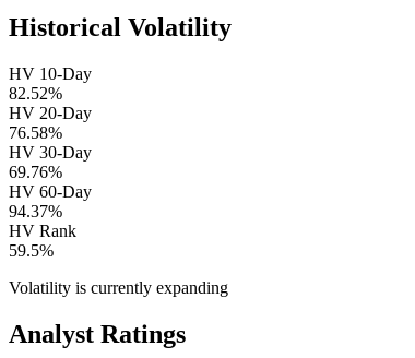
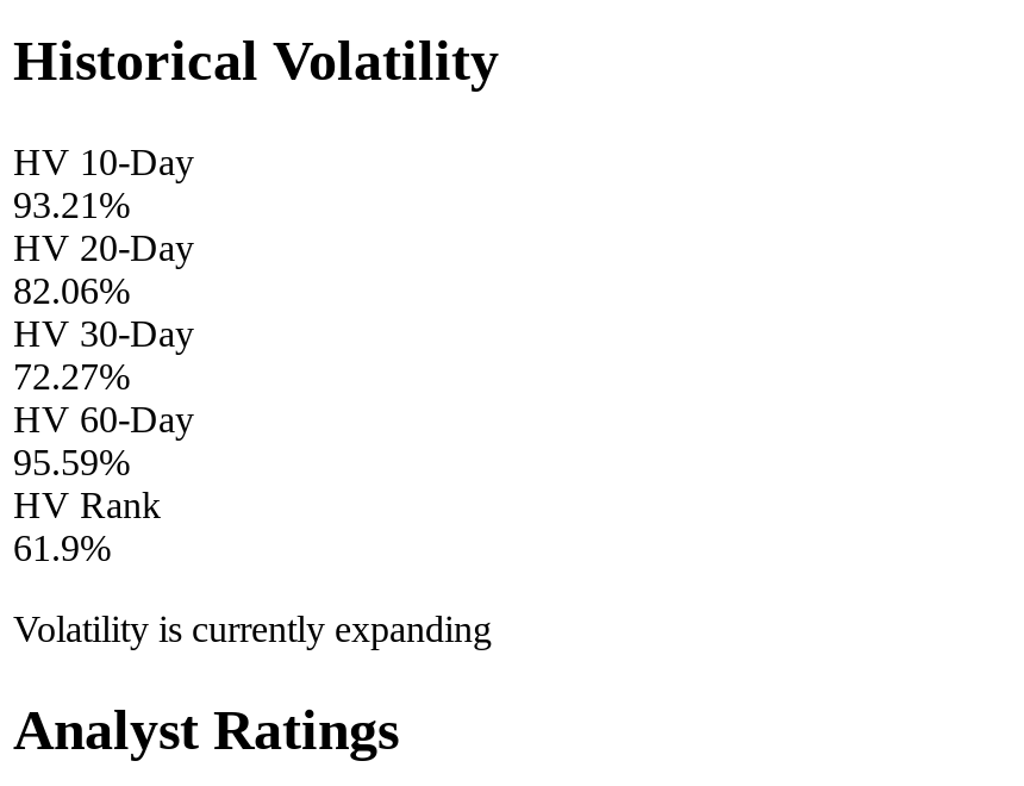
[9,84,62,103] 82.52% -> [13,185,130,225] 93.21%
[9,123,62,142] 76.58% -> [13,271,130,311] 82.06%
[9,163,62,181] 69.76% -> [13,356,130,397] 72.27%
[9,202,62,221] 94.37% -> [13,442,130,483] 95.59%
[9,241,54,260] 59.5% -> [13,528,111,568] 61.9%

